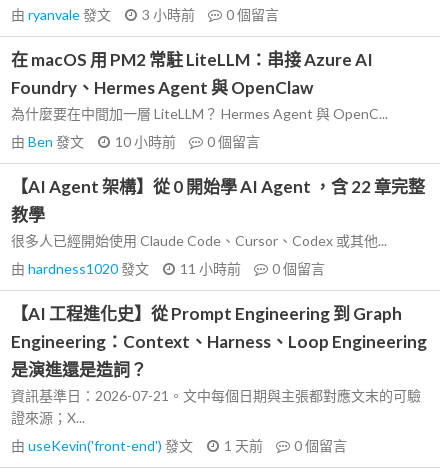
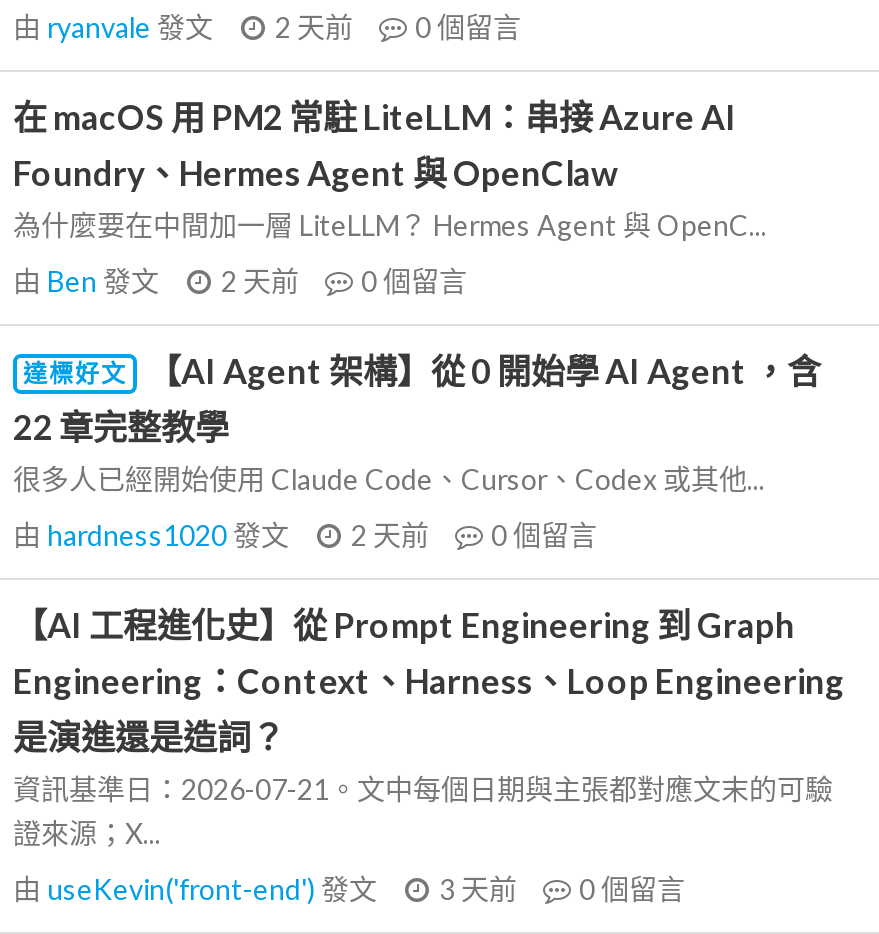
[11,6,279,23] 由ryanvale發文 3 小時前 0個留言 -> [13,10,521,44] 由ryanvale發文 2 天前 0個留言
[11,133,260,150] 由Ben發文 10 小時前 0個留言 -> [13,264,467,298] 由Ben發文 2 天前 0個留言
[11,176,425,225] 【AI Agent 架構】從 0 開始學 AI Agent ，含 22 章完整 | 教學 -> [13,350,821,448] 達標好文 | 【AI Agent 架構】從 0 開始學 AI Agent ，含 | 22 章完整教學
[11,260,325,277] 由hardness1020發文 11 小時前 0個留言 -> [13,518,597,552] 由hardness1020發文 2 天前 0個留言
[11,437,347,454] 由useKevin('front-end')發文 1 天前 0個留言 -> [13,872,685,906] 由useKevin('front-end')發文 3 天前 0個留言

